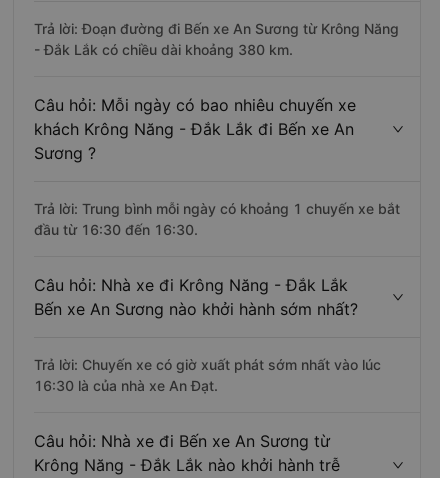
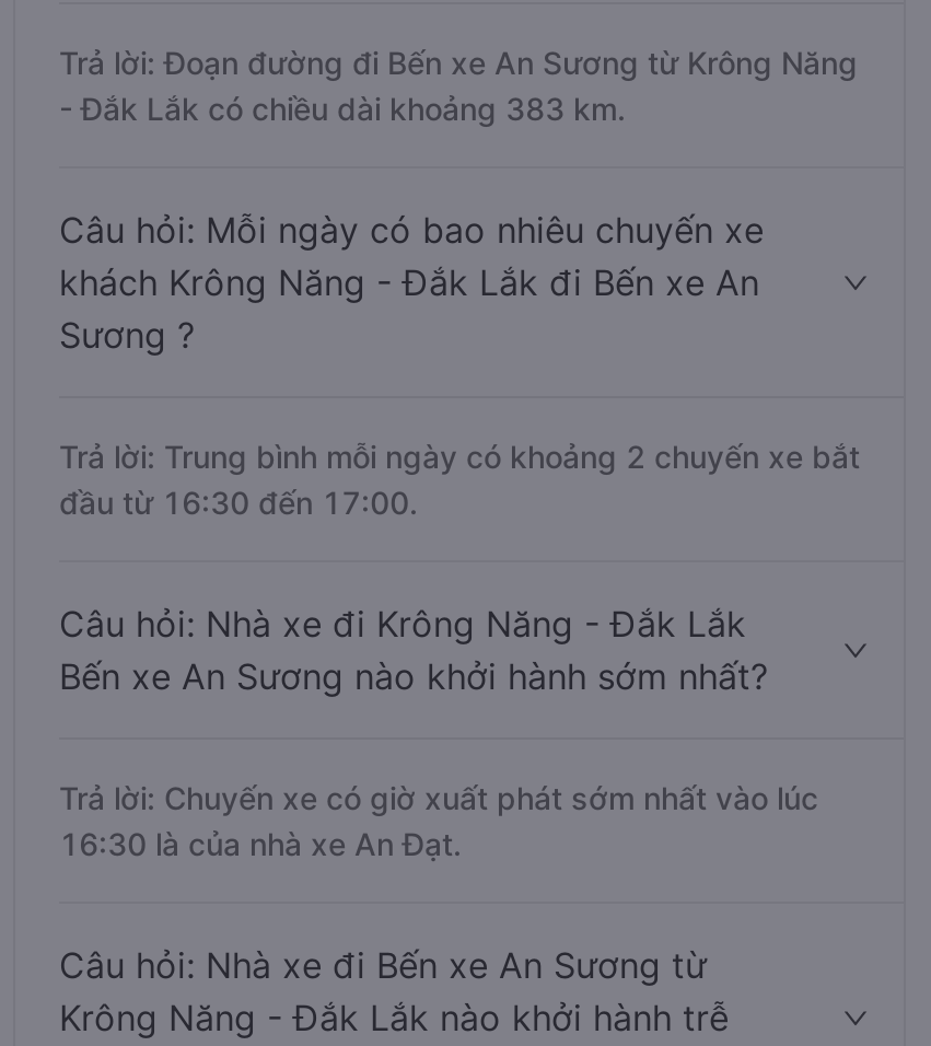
[34,41,293,58] - Đắk Lắk có chiều dài khoảng 380 km. -> [59,90,626,127] - Đắk Lắk có chiều dài khoảng 383 km.
[34,200,400,217] Trả lời: Trung bình mỗi ngày có khoảng 1 chuyến xe bắt -> [59,438,860,475] Trả lời: Trung bình mỗi ngày có khoảng 2 chuyến xe bắt
[34,221,198,238] đầu từ 16:30 đến 16:30. -> [59,484,418,521] đầu từ 16:30 đến 17:00.

